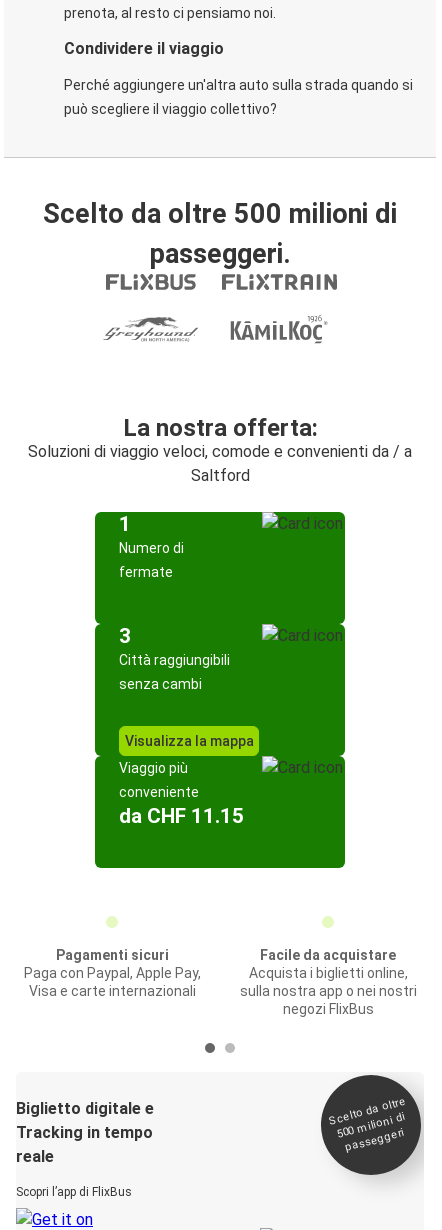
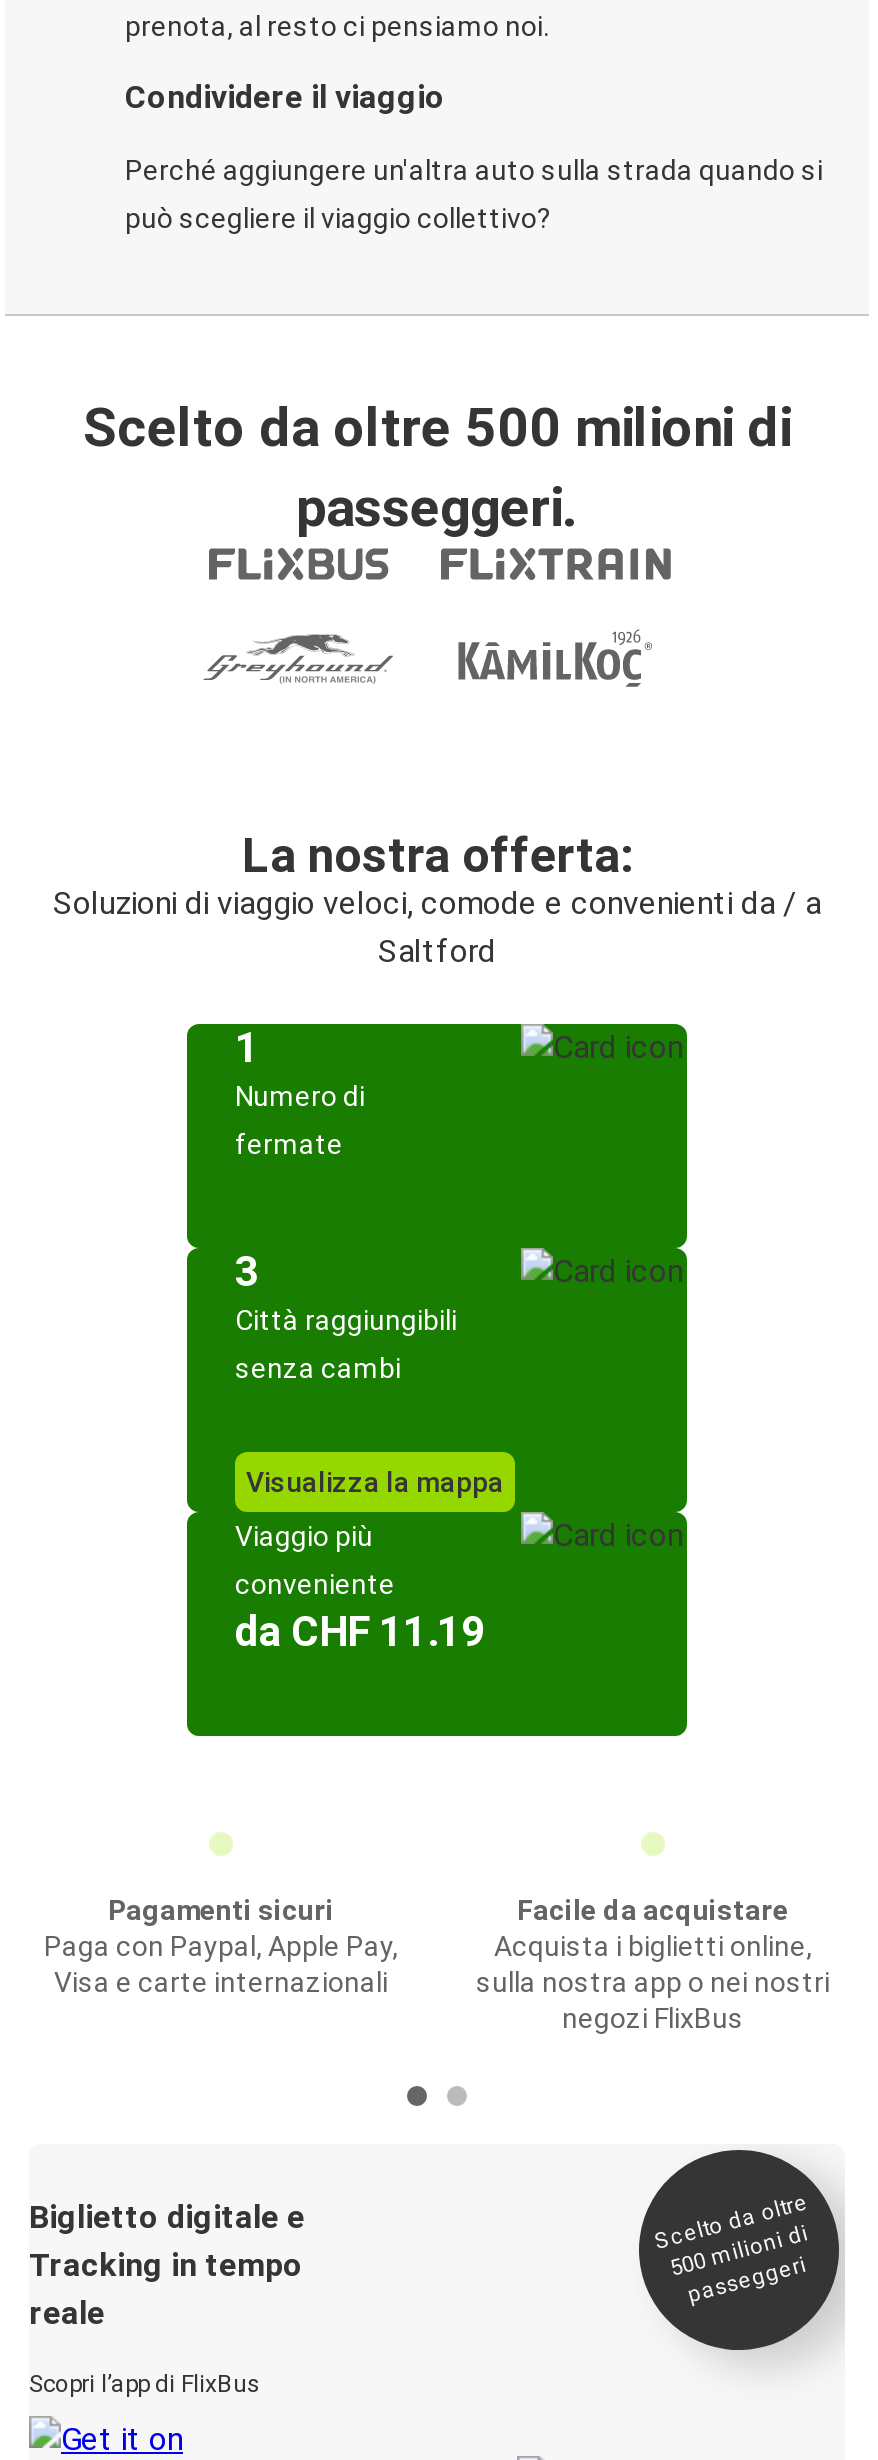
[119,804,244,828] da CHF 11.15 -> [235,1608,485,1656] da CHF 11.19

